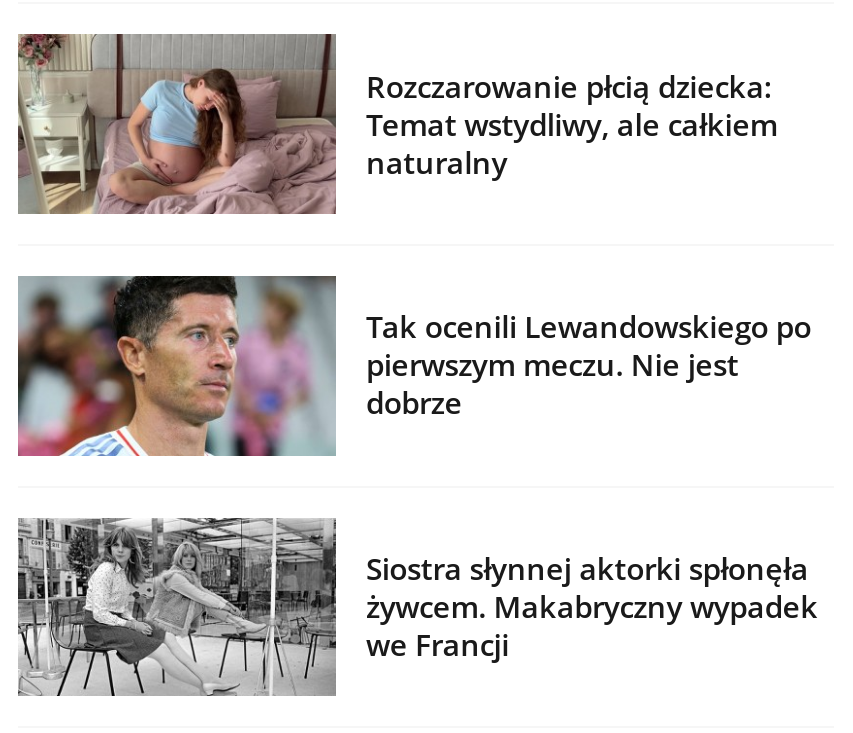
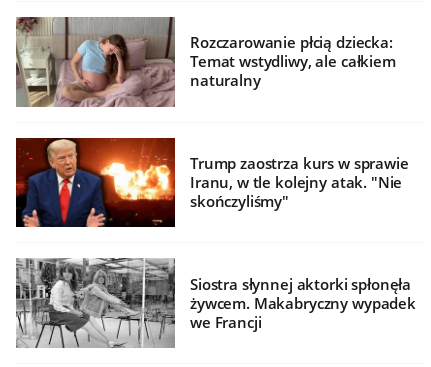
[16,274,811,458] [image] | Tak ocenili Lewandowskiego po | pierwszym meczu. Nie jest | dobrze -> [15,137,409,228] [image] | Trump zaostrza kurs w sprawie | Iranu, w tle kolejny atak. "Nie | skończyliśmy"

